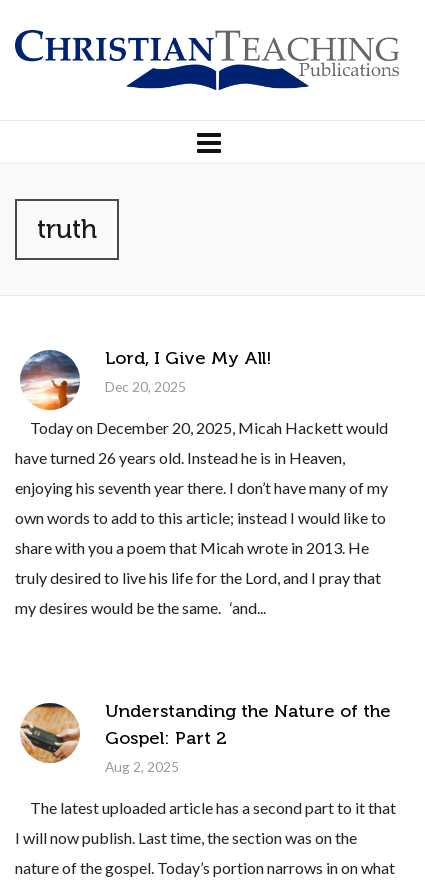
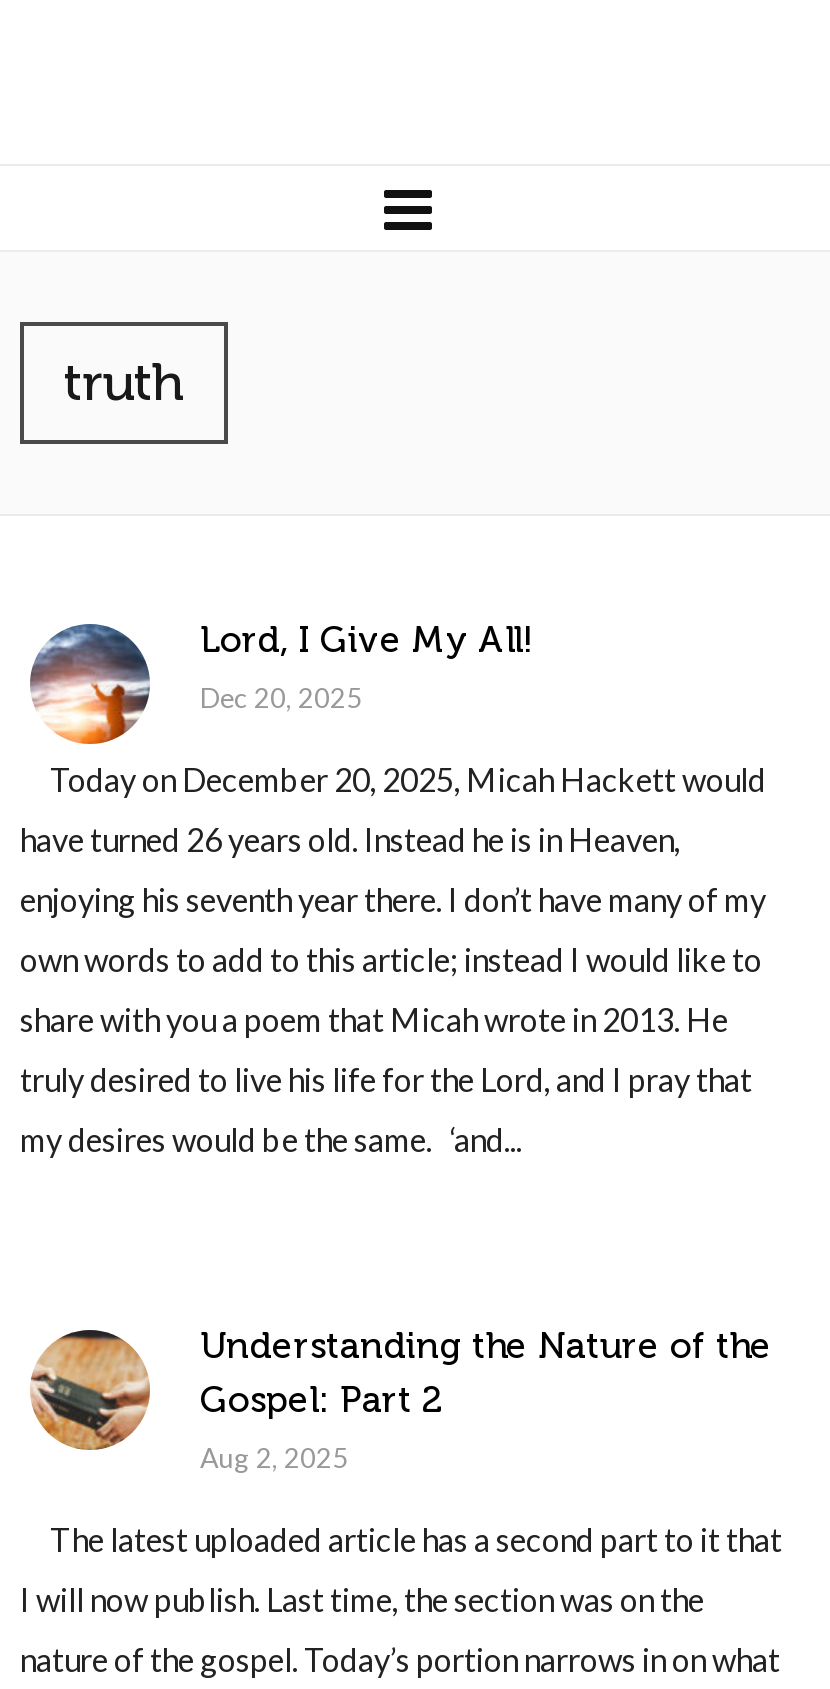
[14,29,400,91] [image] -> none

